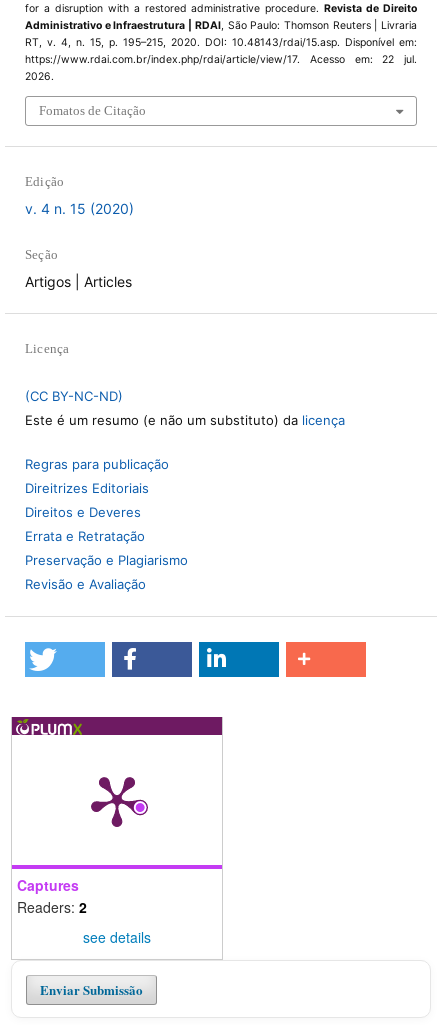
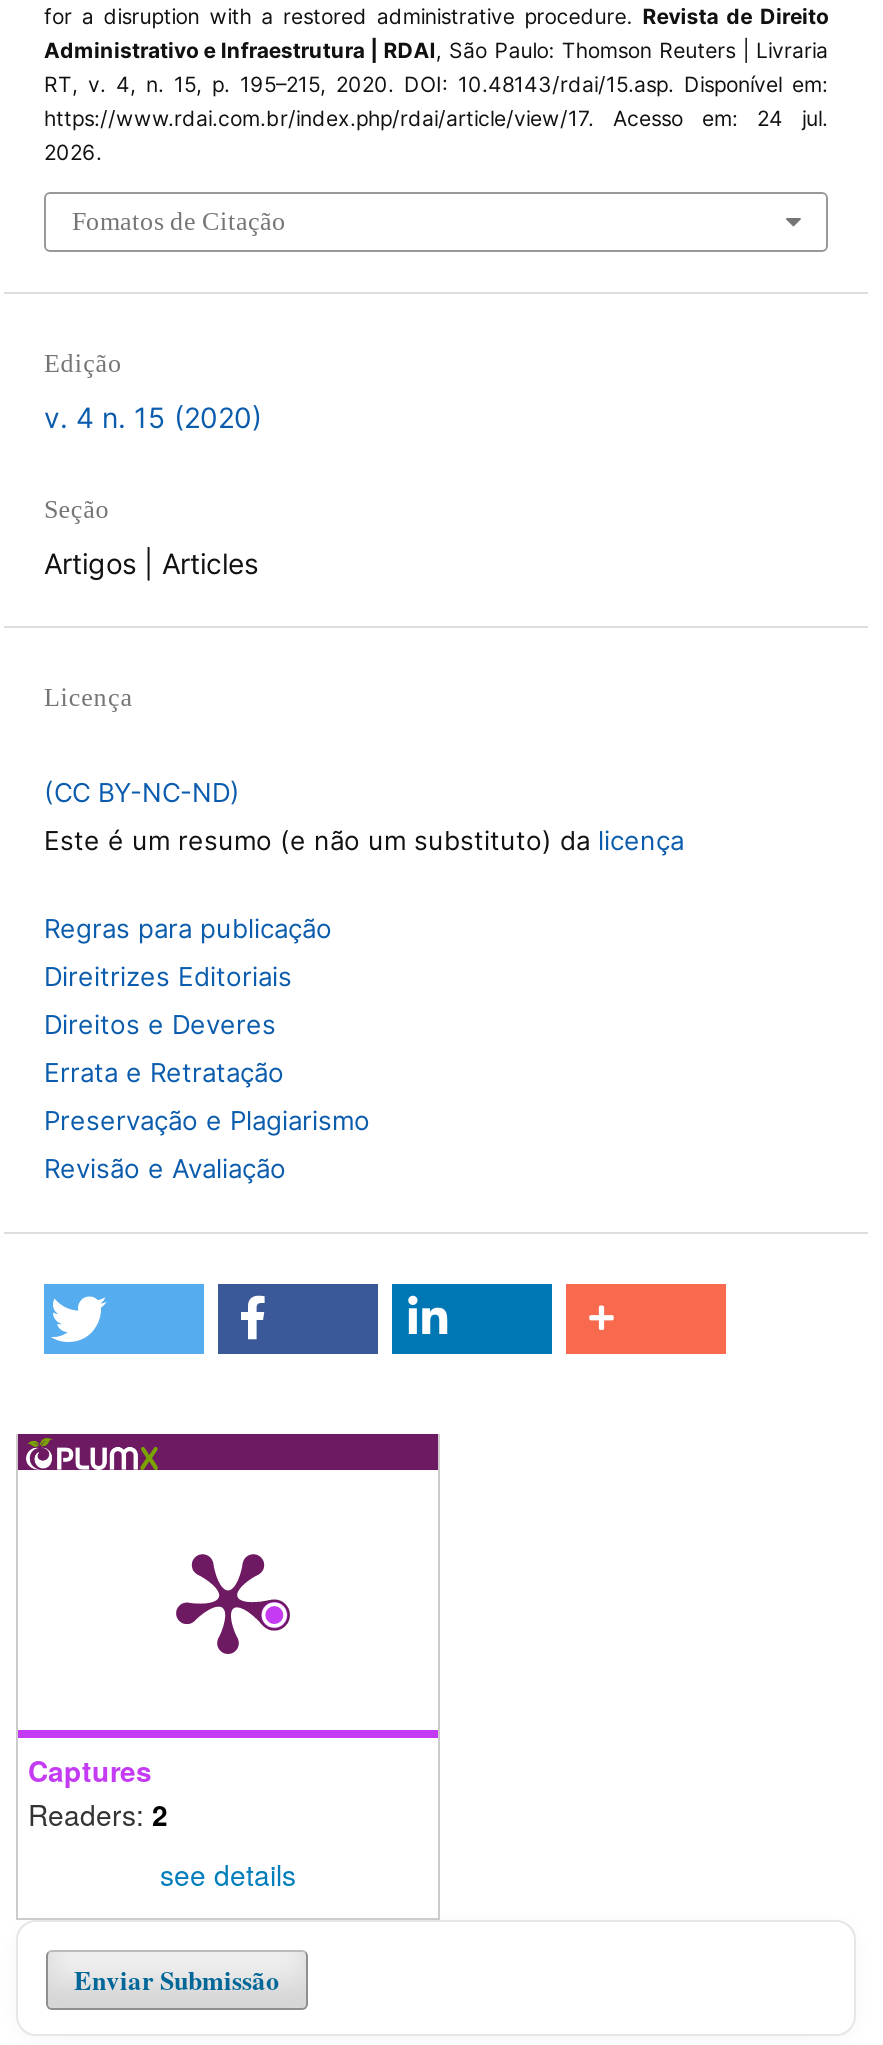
[25,53,417,66] https://www.rdai.com.br/index.php/rdai/article/view/17. Acesso em: 22 jul. -> [44,107,828,133] https://www.rdai.com.br/index.php/rdai/article/view/17. Acesso em: 24 jul.

